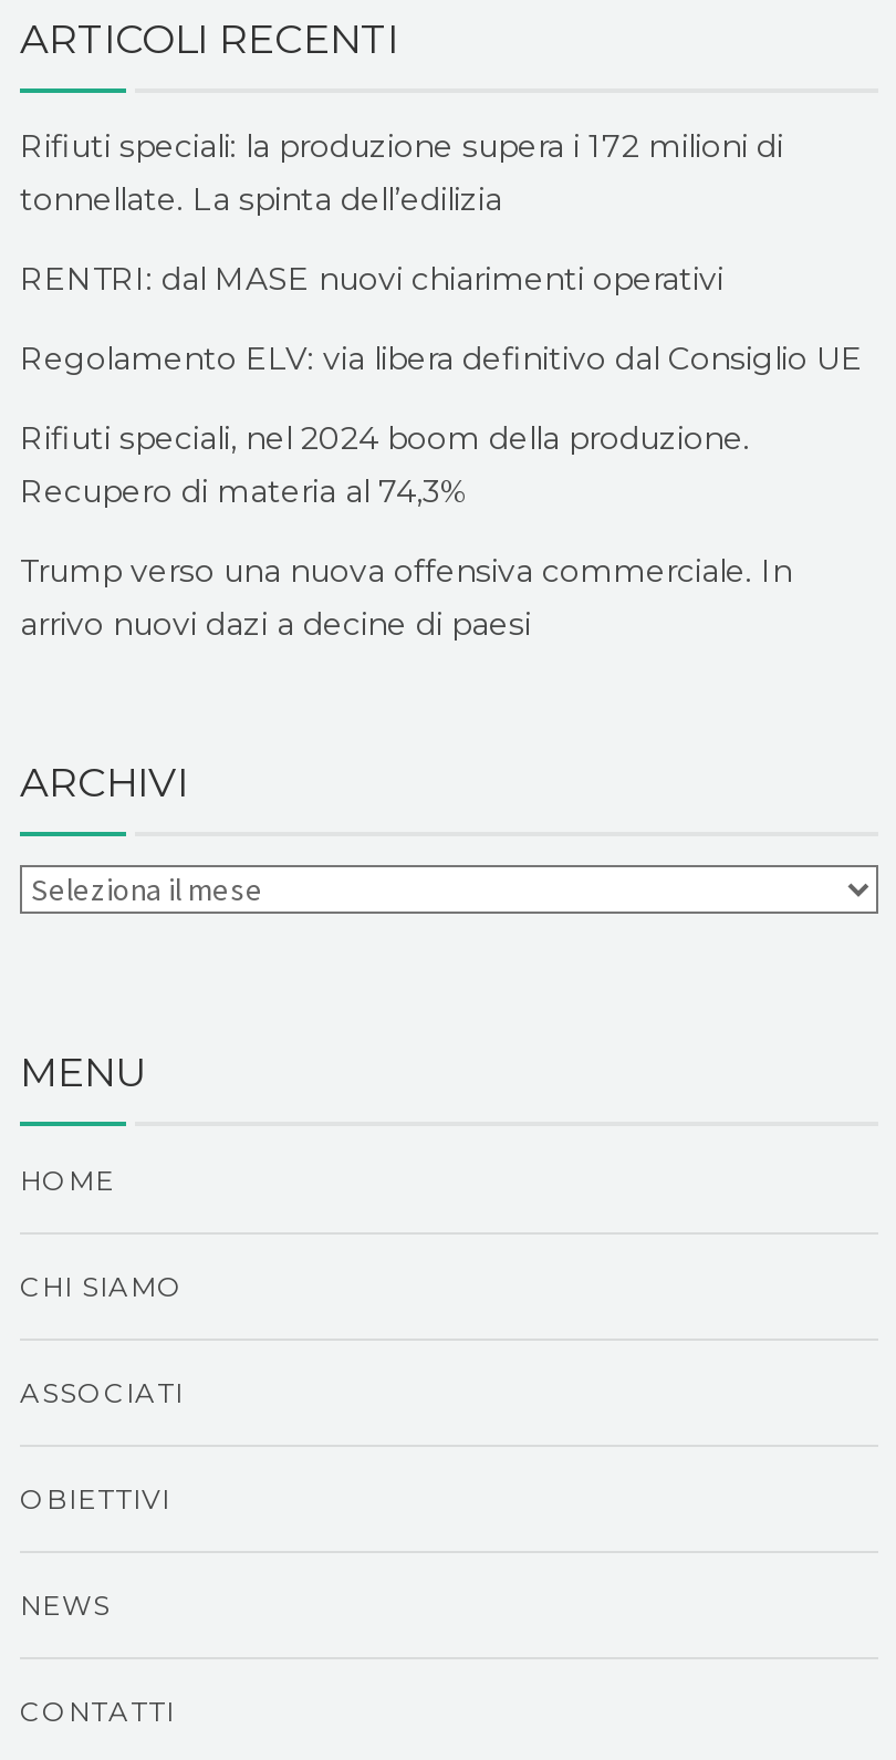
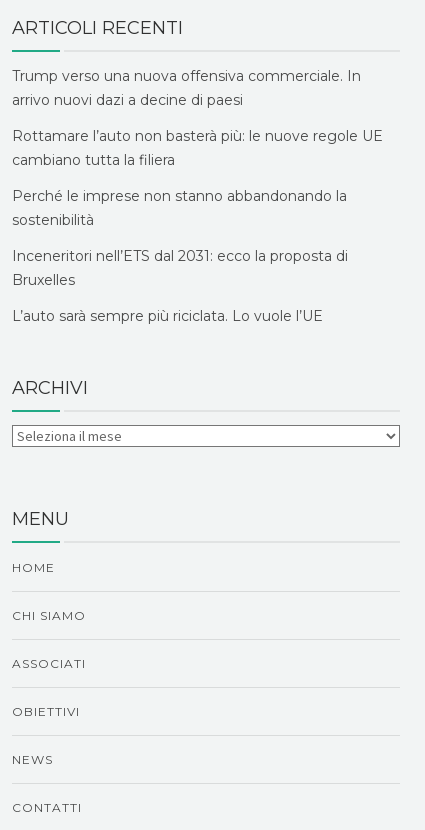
[20,125,863,510] Rifiuti speciali: la produzione supera i 172 milioni di | tonnellate. La spinta dell’edilizia | RENTRI: dal MASE nuovi chiarimenti operativi | Regolamento ELV: via libera definitivo dal Consiglio UE | Rifiuti speciali, nel 2024 boom della produzione. | Recupero di materia al 74,3% -> none
moved [20,549,792,642] -> [12,67,361,109]: Trump verso una nuova offensiva commerciale. In | arrivo nuovi dazi a decine di paesi
none -> [12,127,383,325] Rottamare l’auto non basterà più: le nuove regole UE | cambiano tutta la filiera | Perché le imprese non stanno abbandonando la | sostenibilità | Inceneritori nell’ETS dal 2031: ecco la proposta di | Bruxelles | L’auto sarà sempre più riciclata. Lo vuole l’UE

